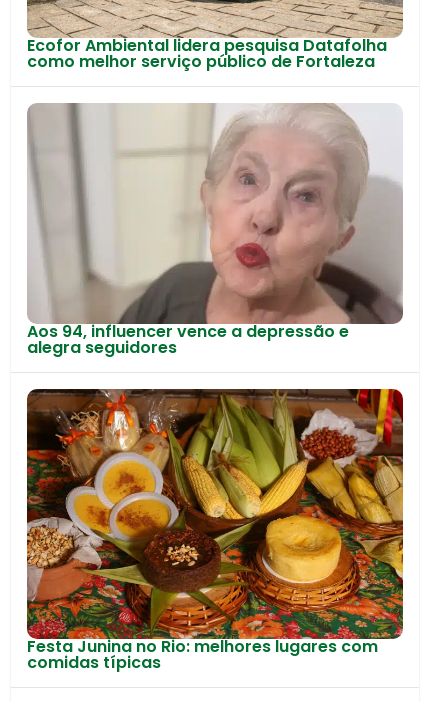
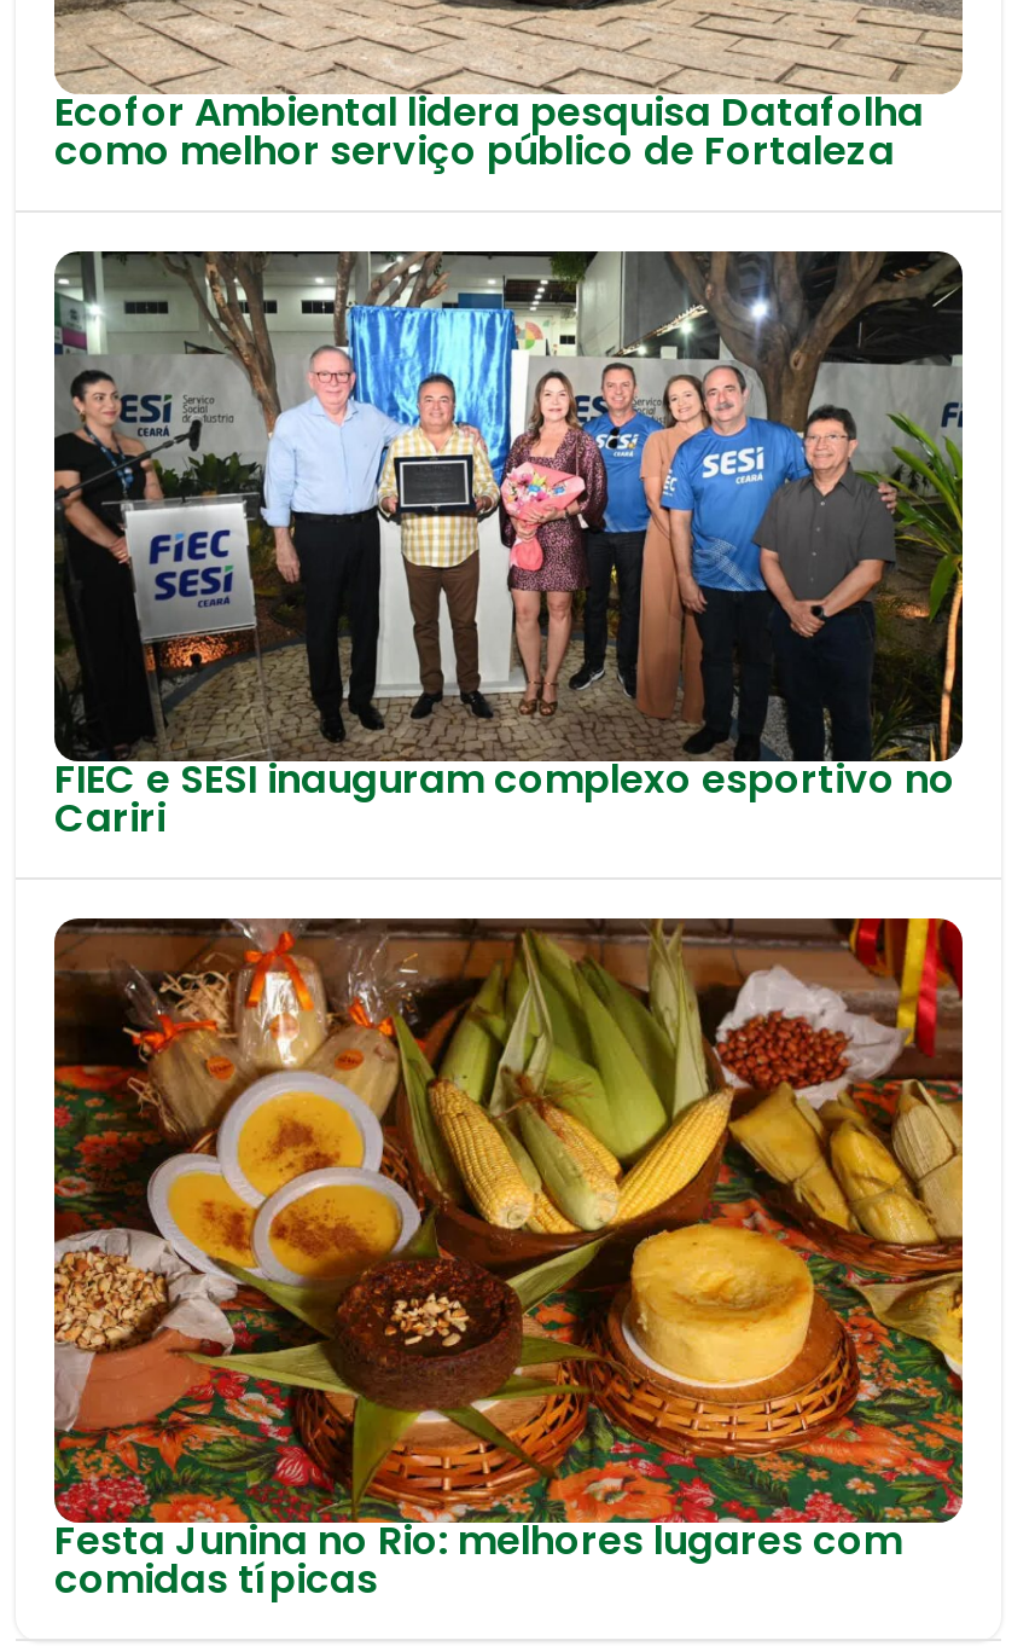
[27,103,403,359] [image] | Aos 94, influencer vence a depressão e | alegra seguidores -> [52,249,965,846] [image] | FIEC e SESI inauguram complexo esportivo no | Cariri

